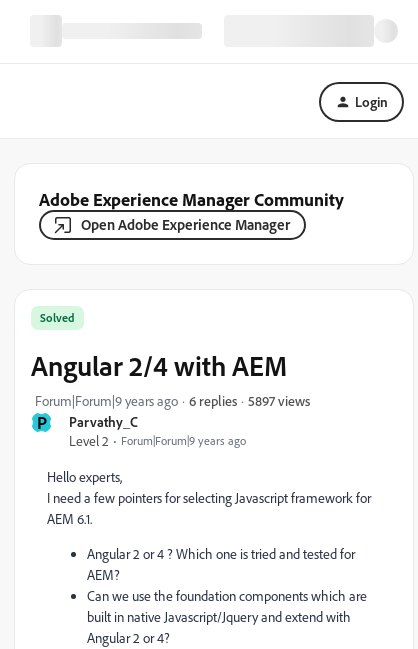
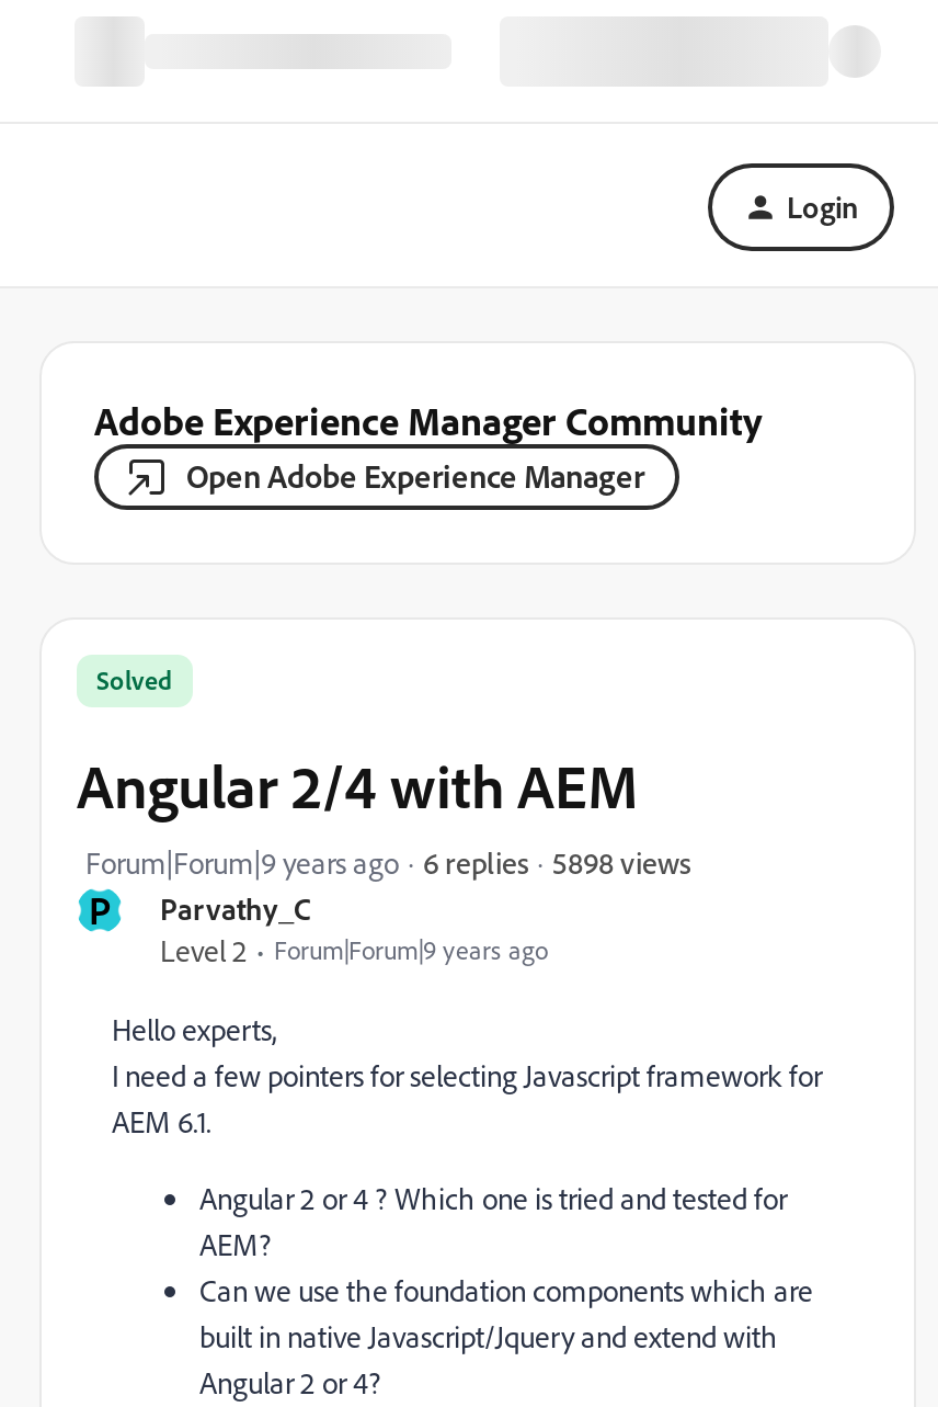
[248,391,310,408] 5897 views -> [552,842,690,880] 5898 views

